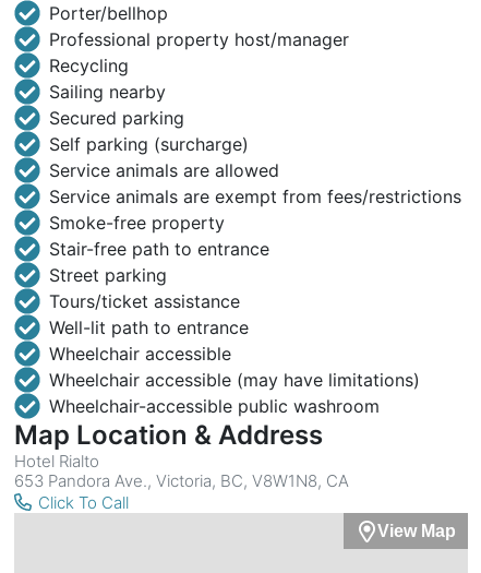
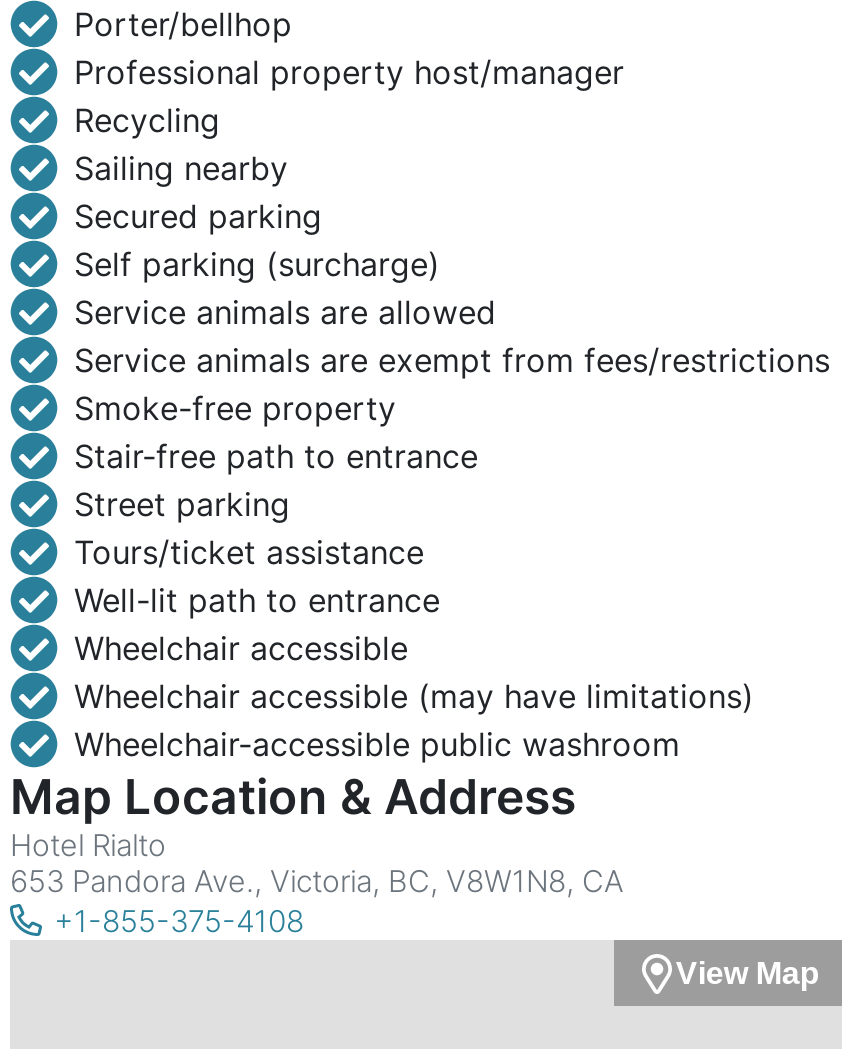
[38,493,129,513] Click To Call -> [54,903,304,941] +1-855-375-4108

